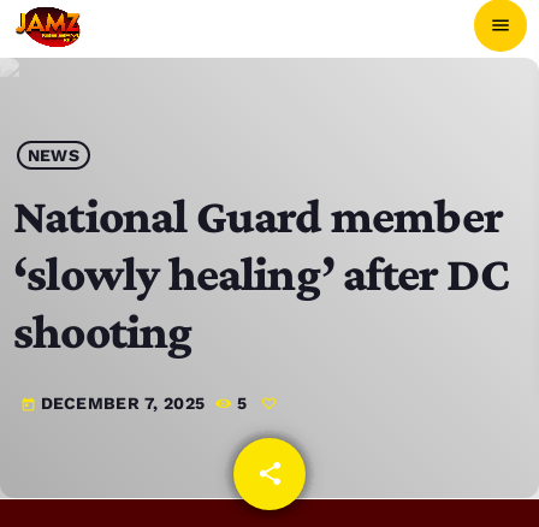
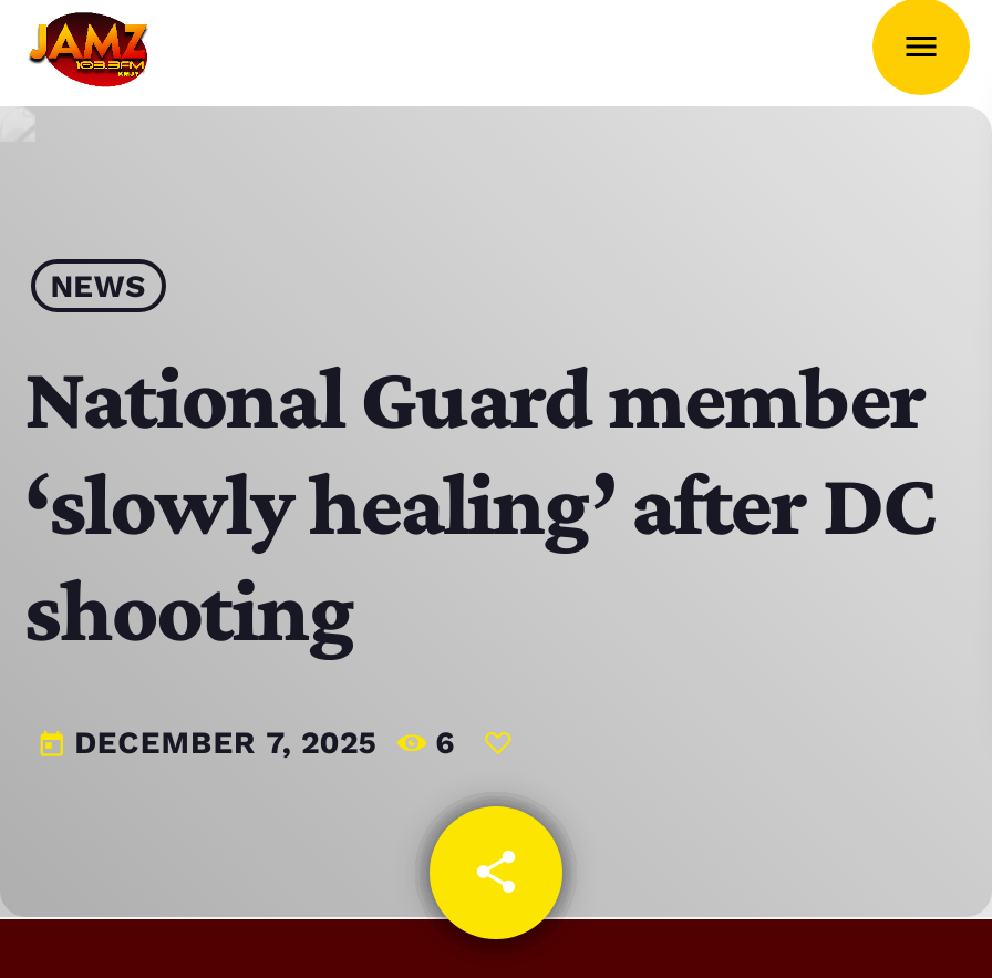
[237,393,252,412] 5 -> [435,724,465,759] 6

